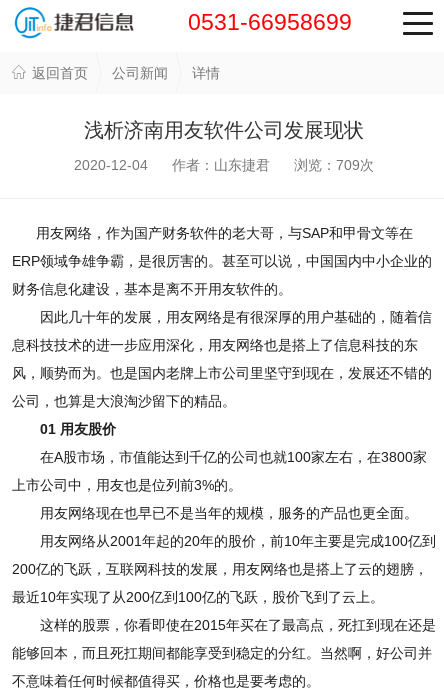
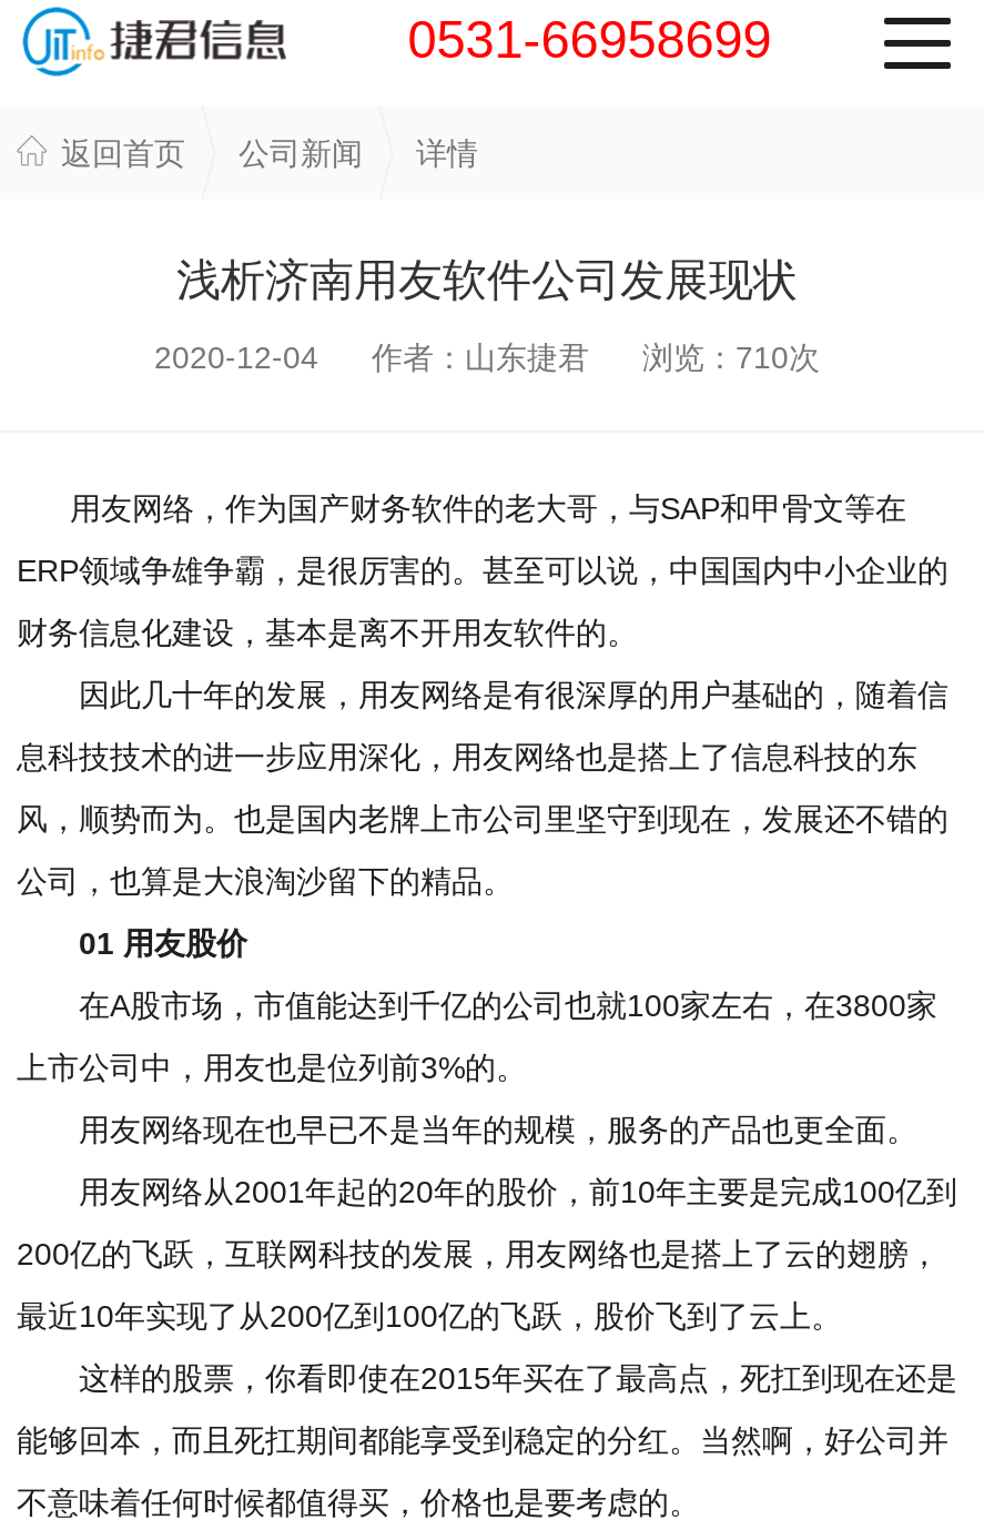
[74,157,374,173] 2020-12-04 作者：山东捷君 浏览：709次 -> [154,340,820,375] 2020-12-04 作者：山东捷君 浏览：710次

